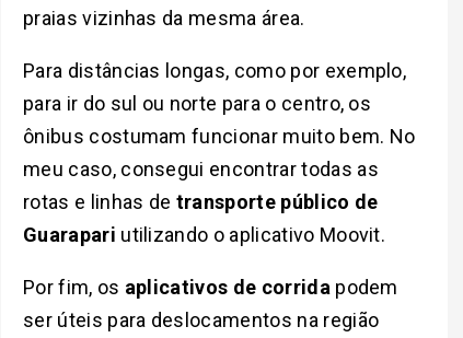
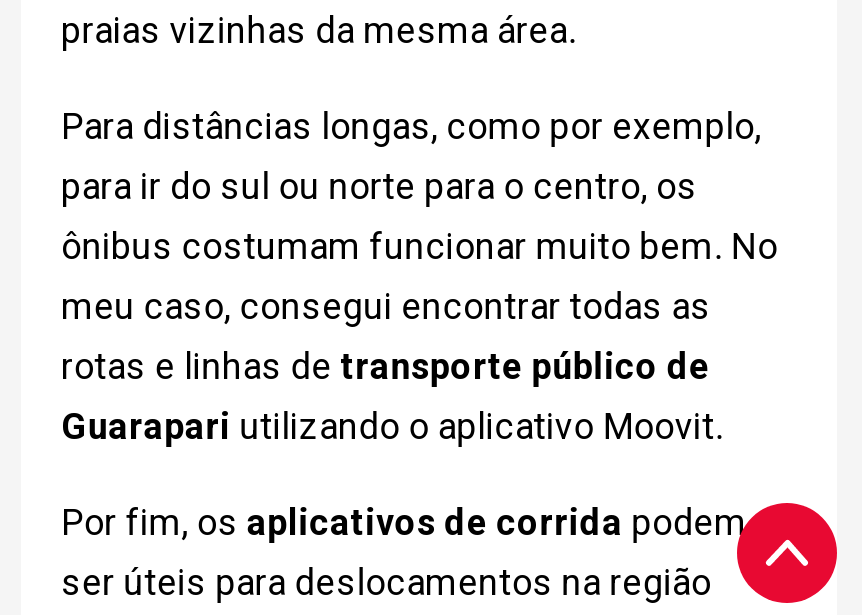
none -> [735,501,839,605] [image]

